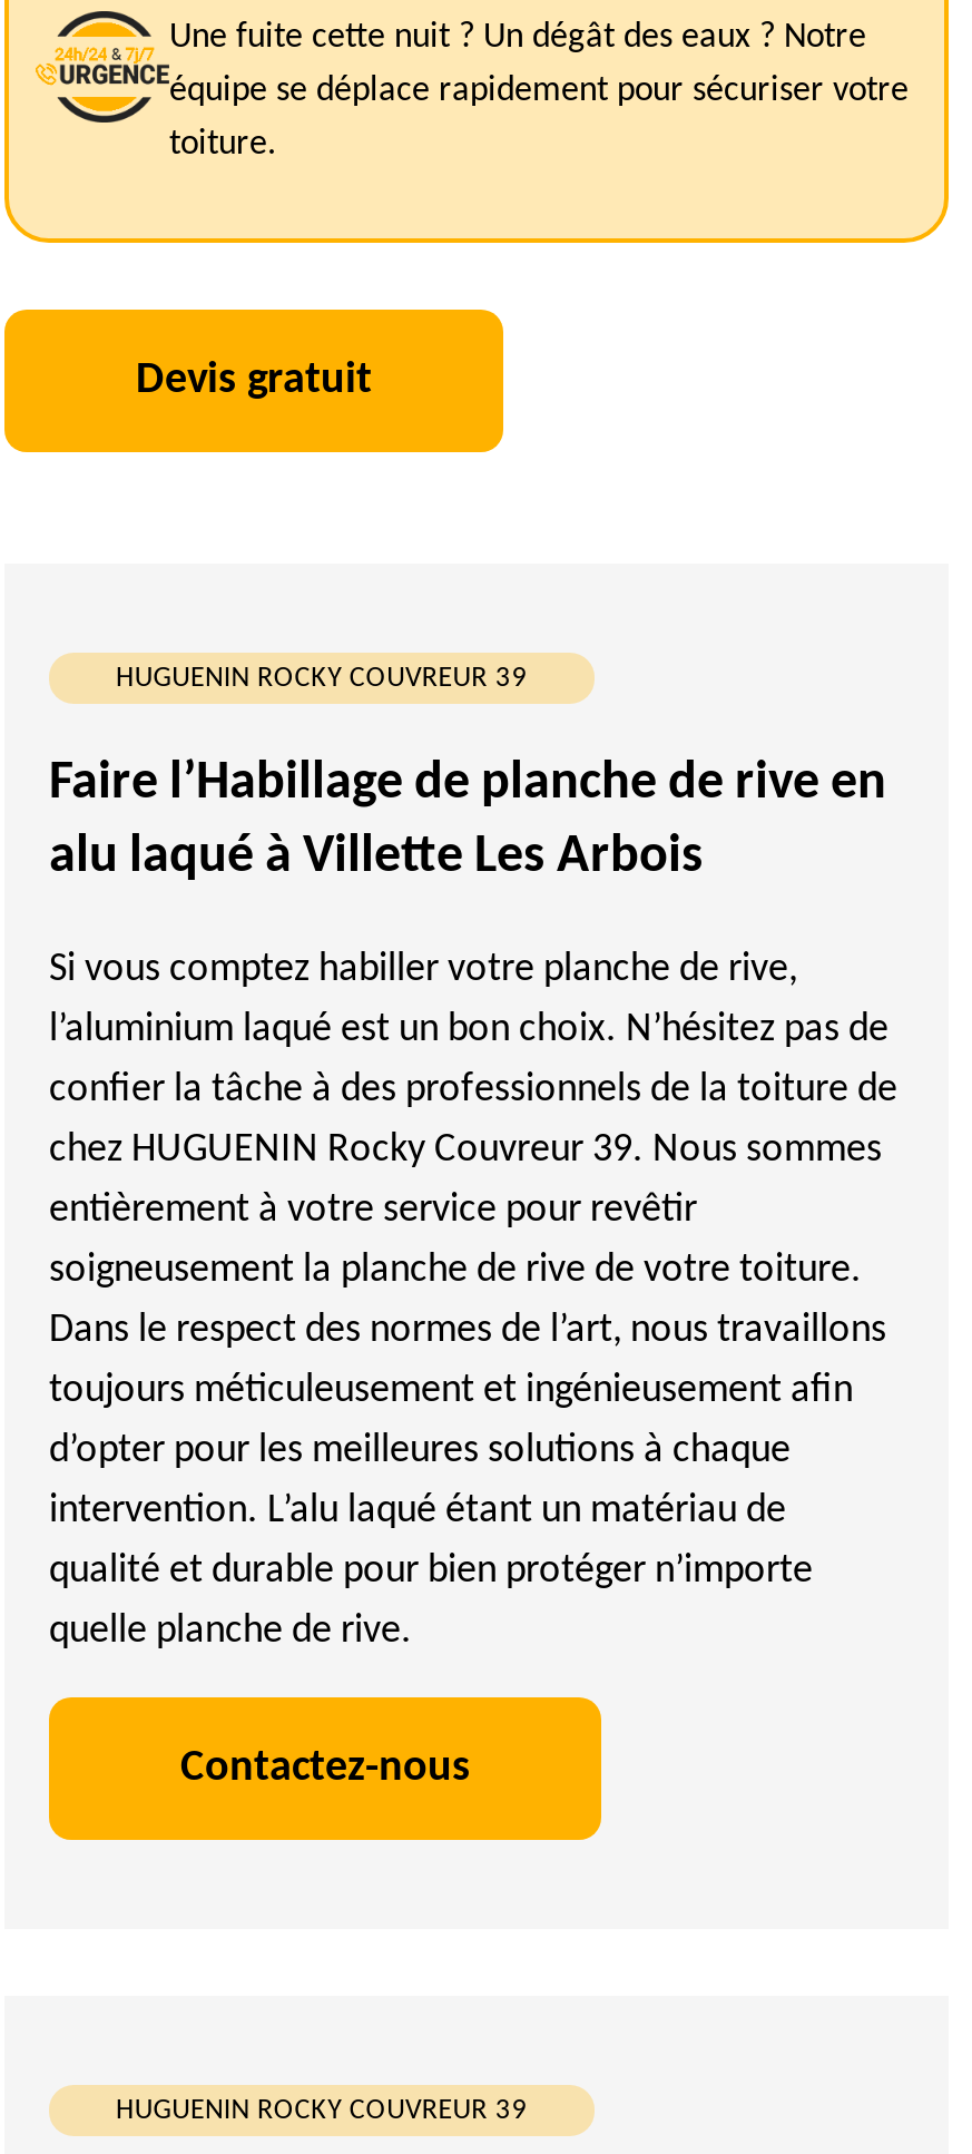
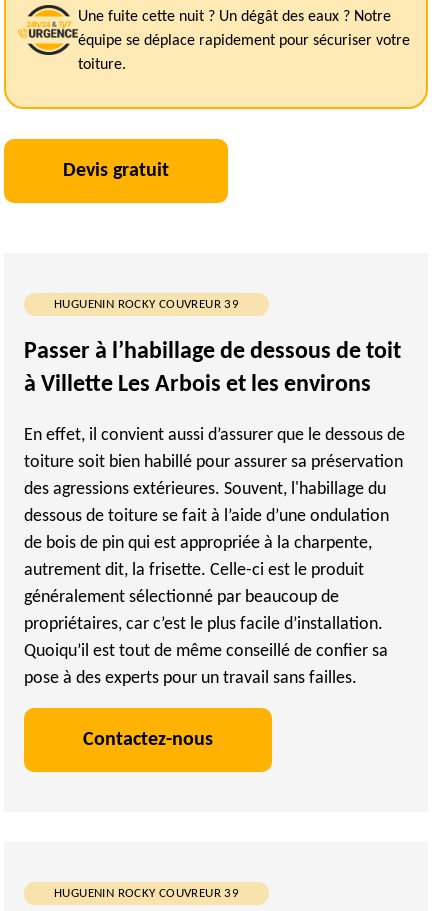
[49,757,886,884] Faire l’Habillage de planche de rive en | alu laqué à Villette Les Arbois -> [24,340,401,397] Passer à l’habillage de dessous de toit | à Villette Les Arbois et les environs
[49,949,897,1653] Si vous comptez habiller votre planche de rive, | l’aluminium laqué est un bon choix. N’hésitez pas de | confier la tâche à des professionnels de la toiture de | chez HUGUENIN Rocky Couvreur 39. Nous sommes | entièrement à votre service pour revêtir | soigneusement la planche de rive de votre toiture. | Dans le respect des normes de l’art, nous travaillons | toujours méticuleusement et ingénieusement afin | d’opter pour les meilleures solutions à chaque | intervention. L’alu laqué étant un matériau de | qualité et durable pour bien protéger n’importe | quelle planche de rive. -> [24,426,405,688] En effet, il convient aussi d’assurer que le dessous de | toiture soit bien habillé pour assurer sa préservation | des agressions extérieures. Souvent, l'habillage du | dessous de toiture se fait à l’aide d’une ondulation | de bois de pin qui est appropriée à la charpente, | autrement dit, la frisette. Celle-ci est le produit | généralement sélectionné par beaucoup de | propriétaires, car c’est le plus facile d’installation. | Quoiqu’il est tout de même conseillé de confier sa | pose à des experts pour un travail sans failles.

